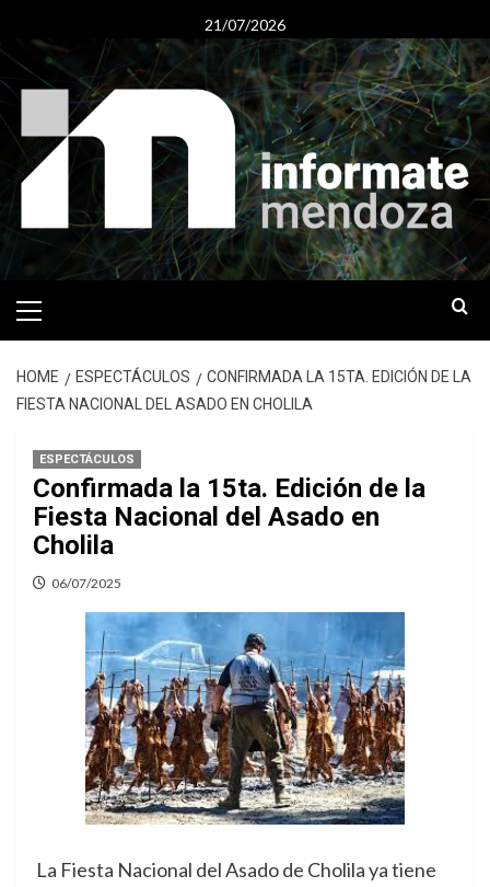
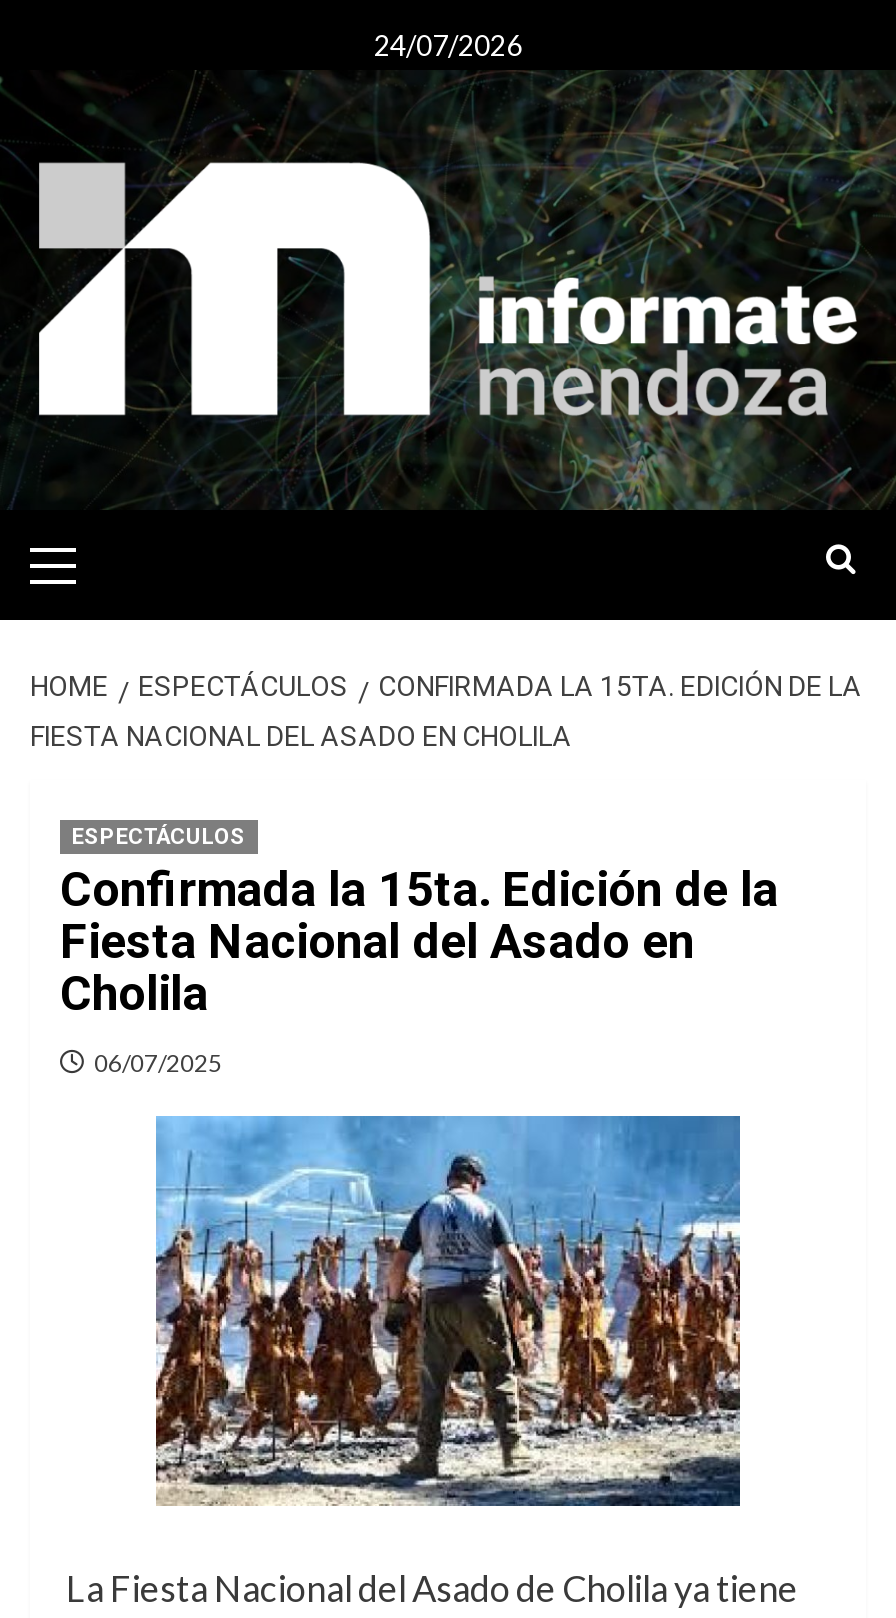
[205,15,285,34] 21/07/2026 -> [374,28,522,62] 24/07/2026

